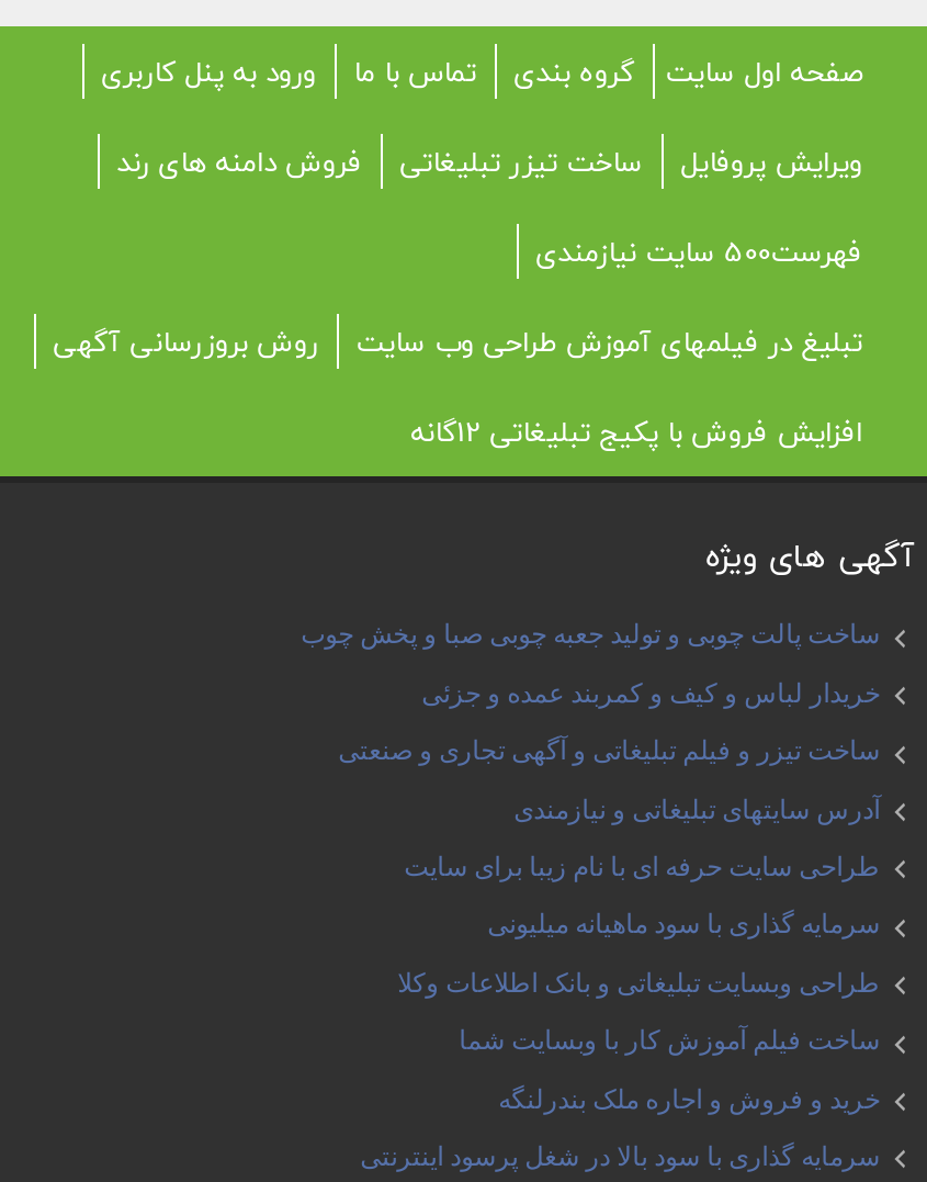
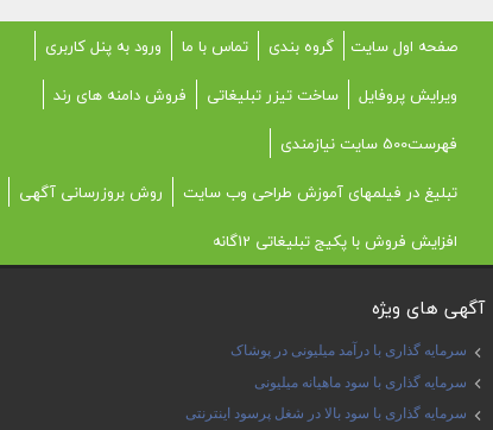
[301,620,880,882] ساخت پالت چوبی و تولید جعبه چوبی صبا و پخش چوب | خریدار لباس و کیف و کمربند عمده و جزئی | ساخت تیزر و فیلم تبلیغاتی و آگهی تجاری و صنعتی | آدرس سایتهای تبلیغاتی و نیازمندی | طراحی سایت حرفه ای با نام زیبا برای سایت -> [230,343,466,359] سرمایه گذاری با درآمد میلیونی در پوشاک
[397,967,880,1114] طراحی وبسایت تبلیغاتی و بانک اطلاعات وکلا | ساخت فیلم آموزش کار با وبسایت شما | خرید و فروش و اجاره ملک بندرلنگه -> none

